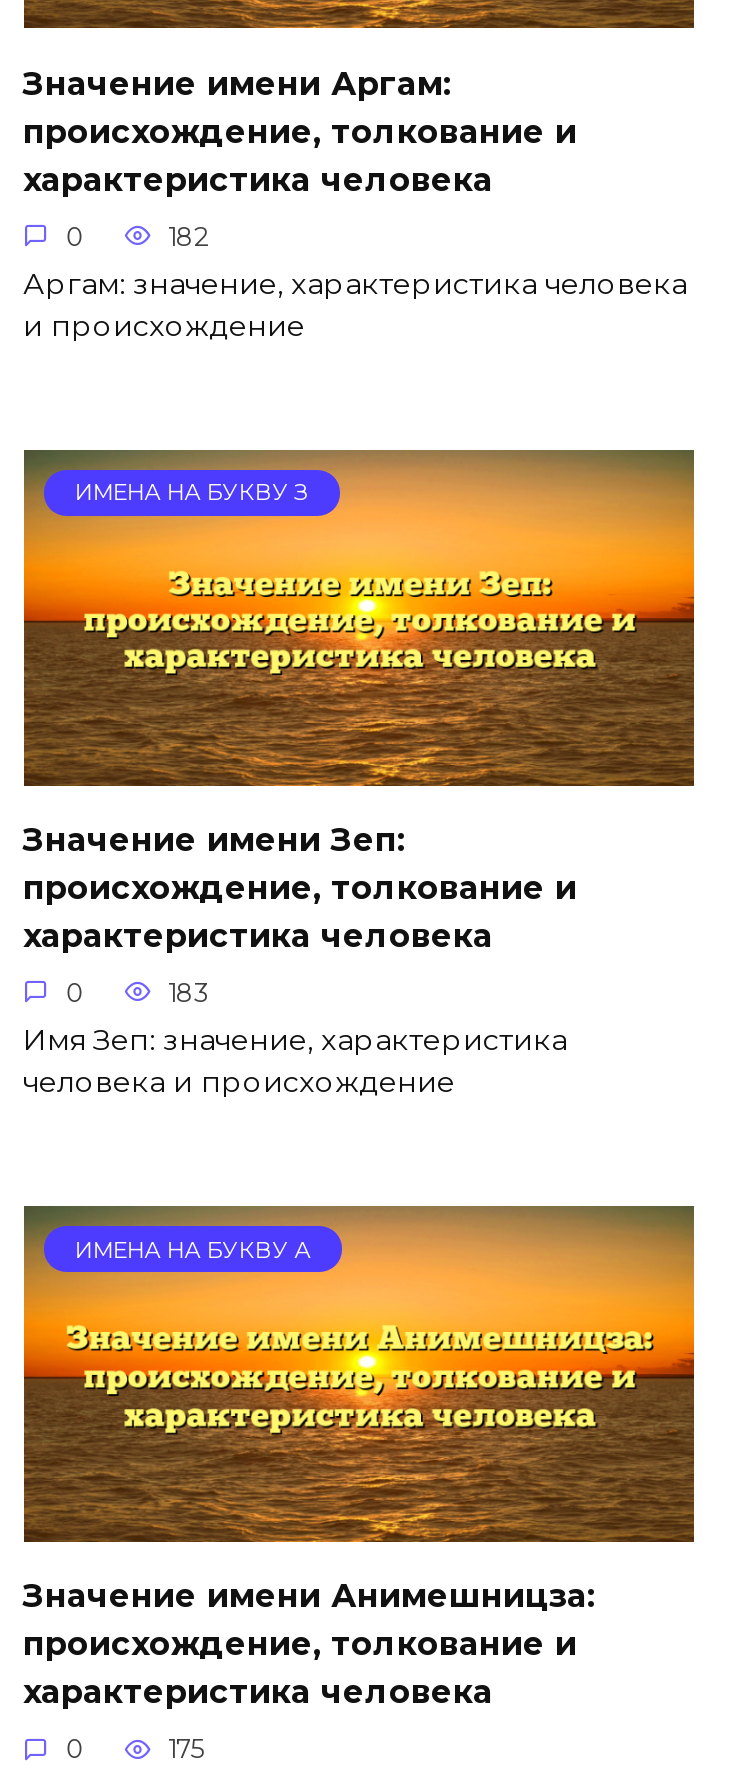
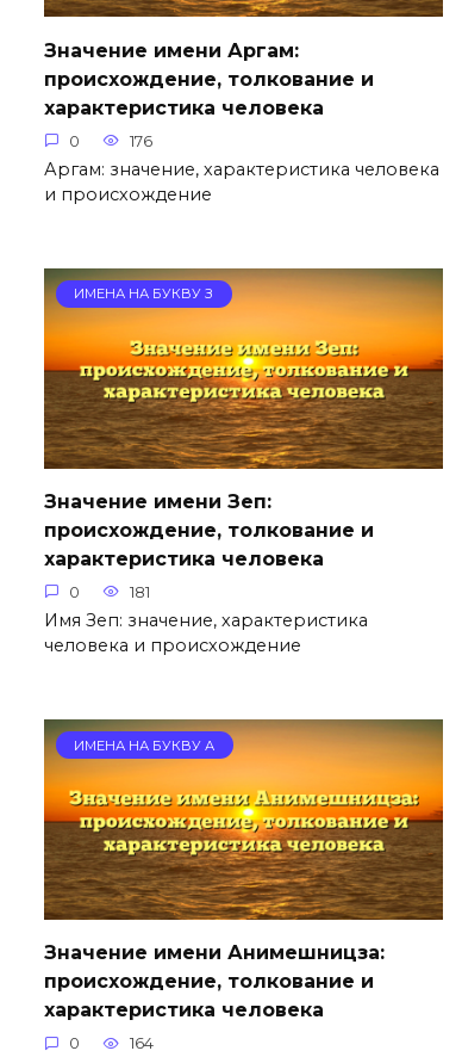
[168,221,208,251] 182 -> [130,132,152,150] 176
[168,978,210,1008] 183 -> [130,583,150,601] 181
[168,1734,204,1764] 175 -> [130,1035,154,1052] 164

